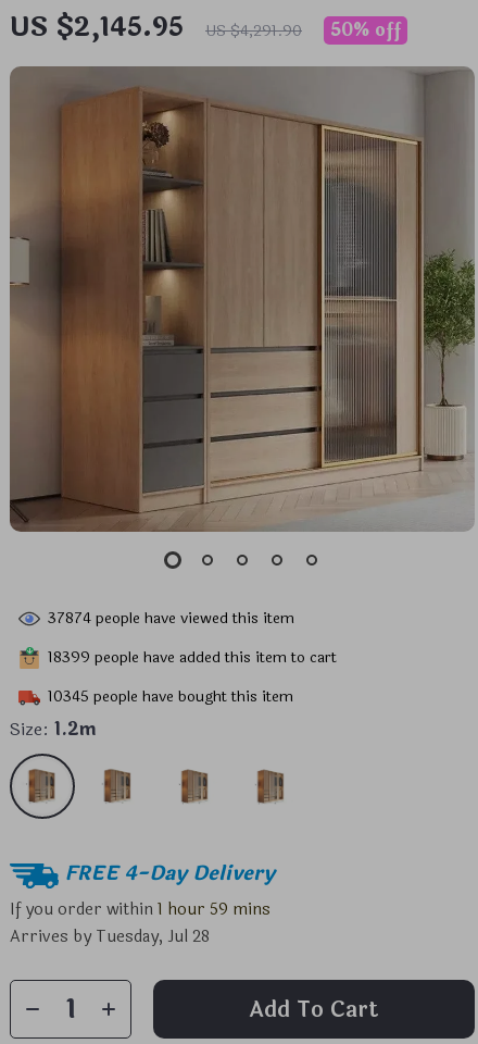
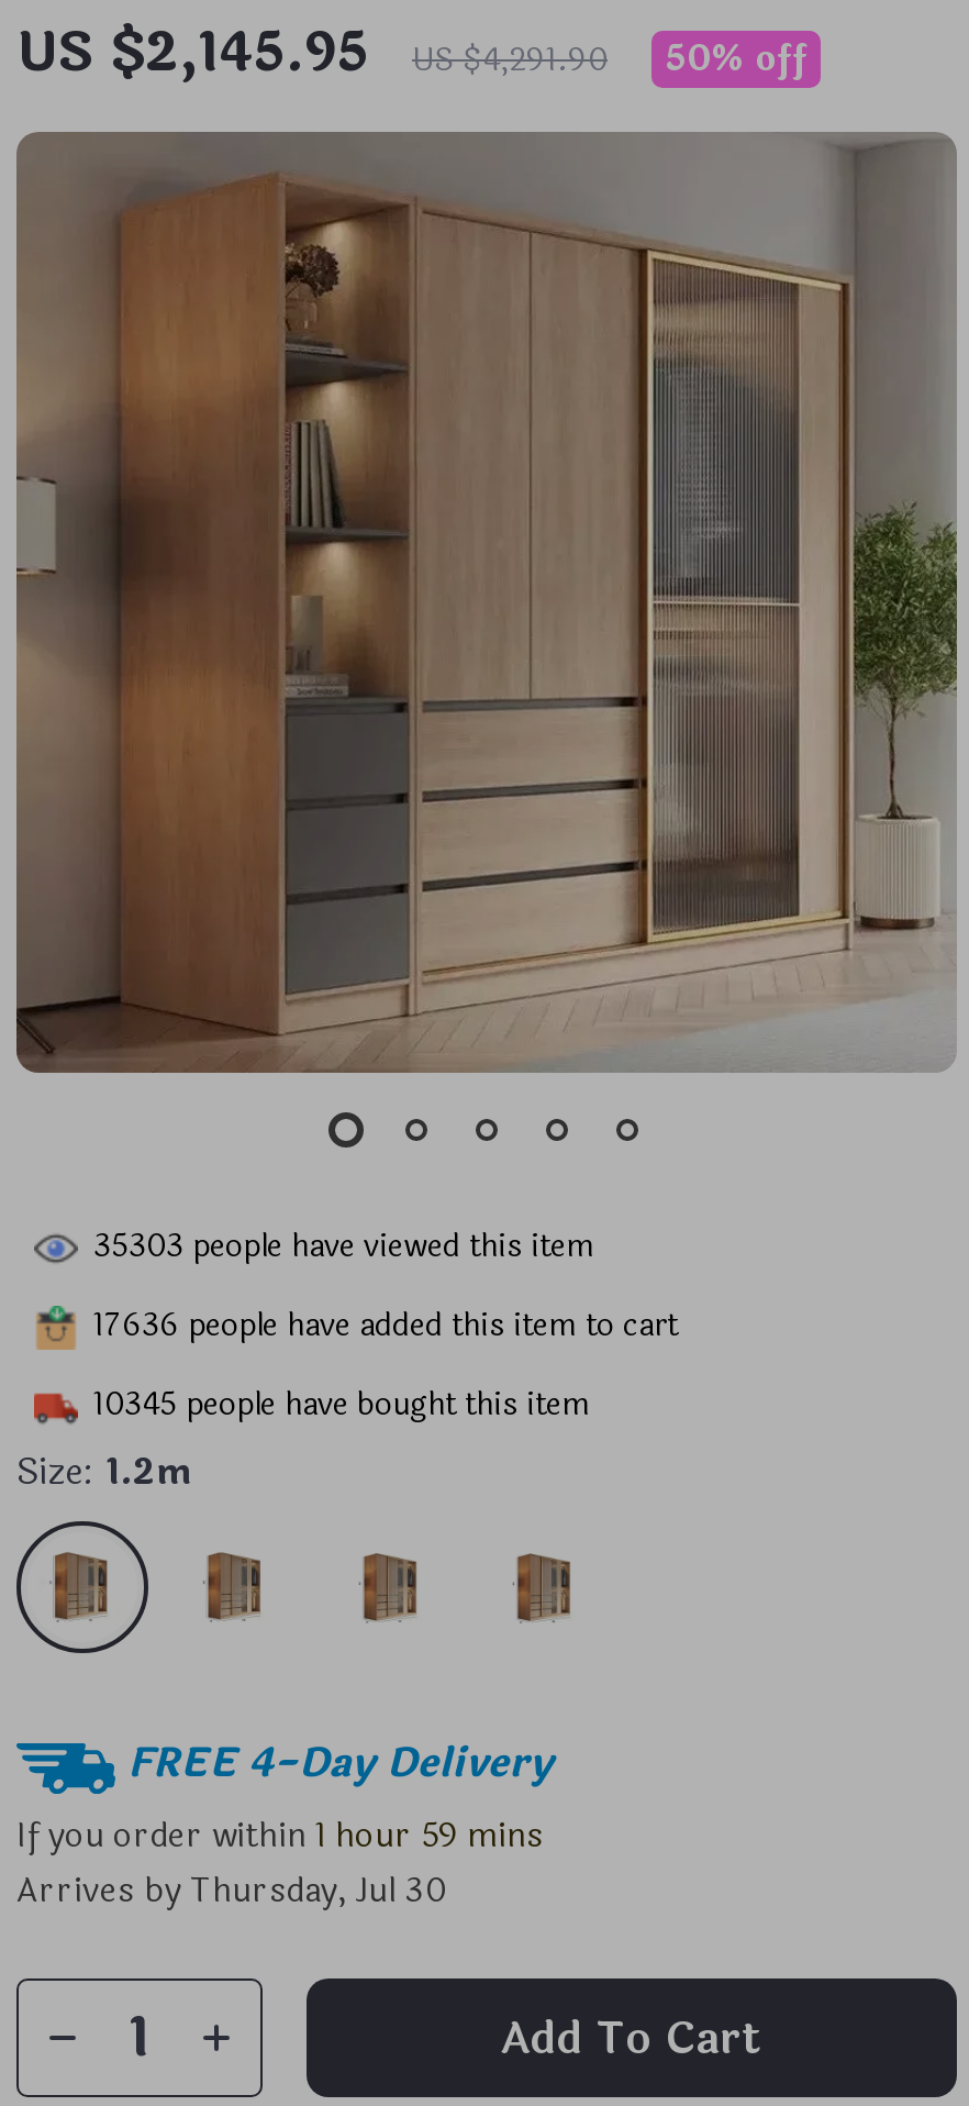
[48,606,294,629] 37874 people have viewed this item -> [93,1224,594,1270] 35303 people have viewed this item
[48,646,337,668] 18399 people have added this item to cart -> [93,1303,678,1349] 17636 people have added this item to cart
[10,925,210,950] Arrives by Tuesday, Jul 28 -> [16,1867,447,1918] Arrives by Thursday, Jul 30

